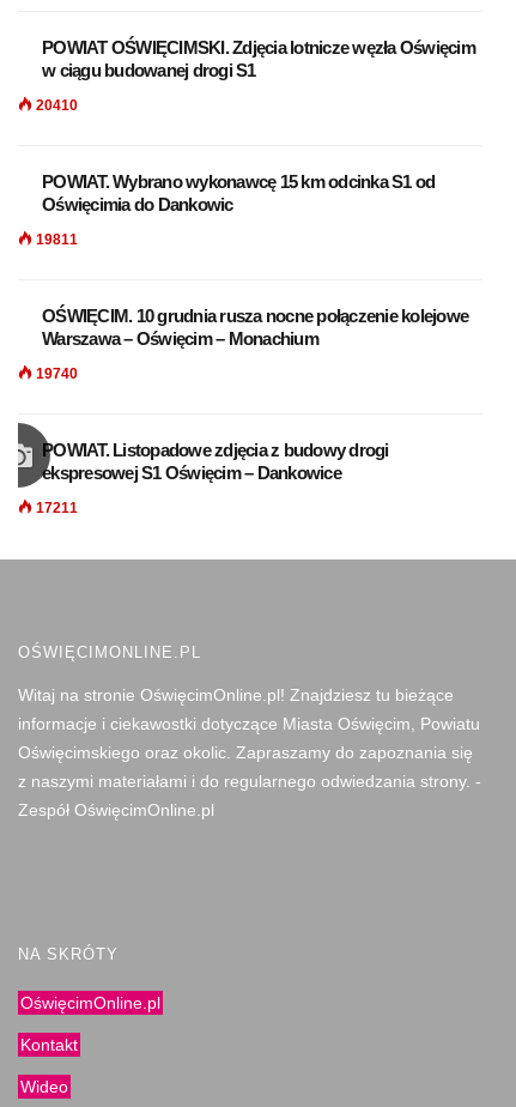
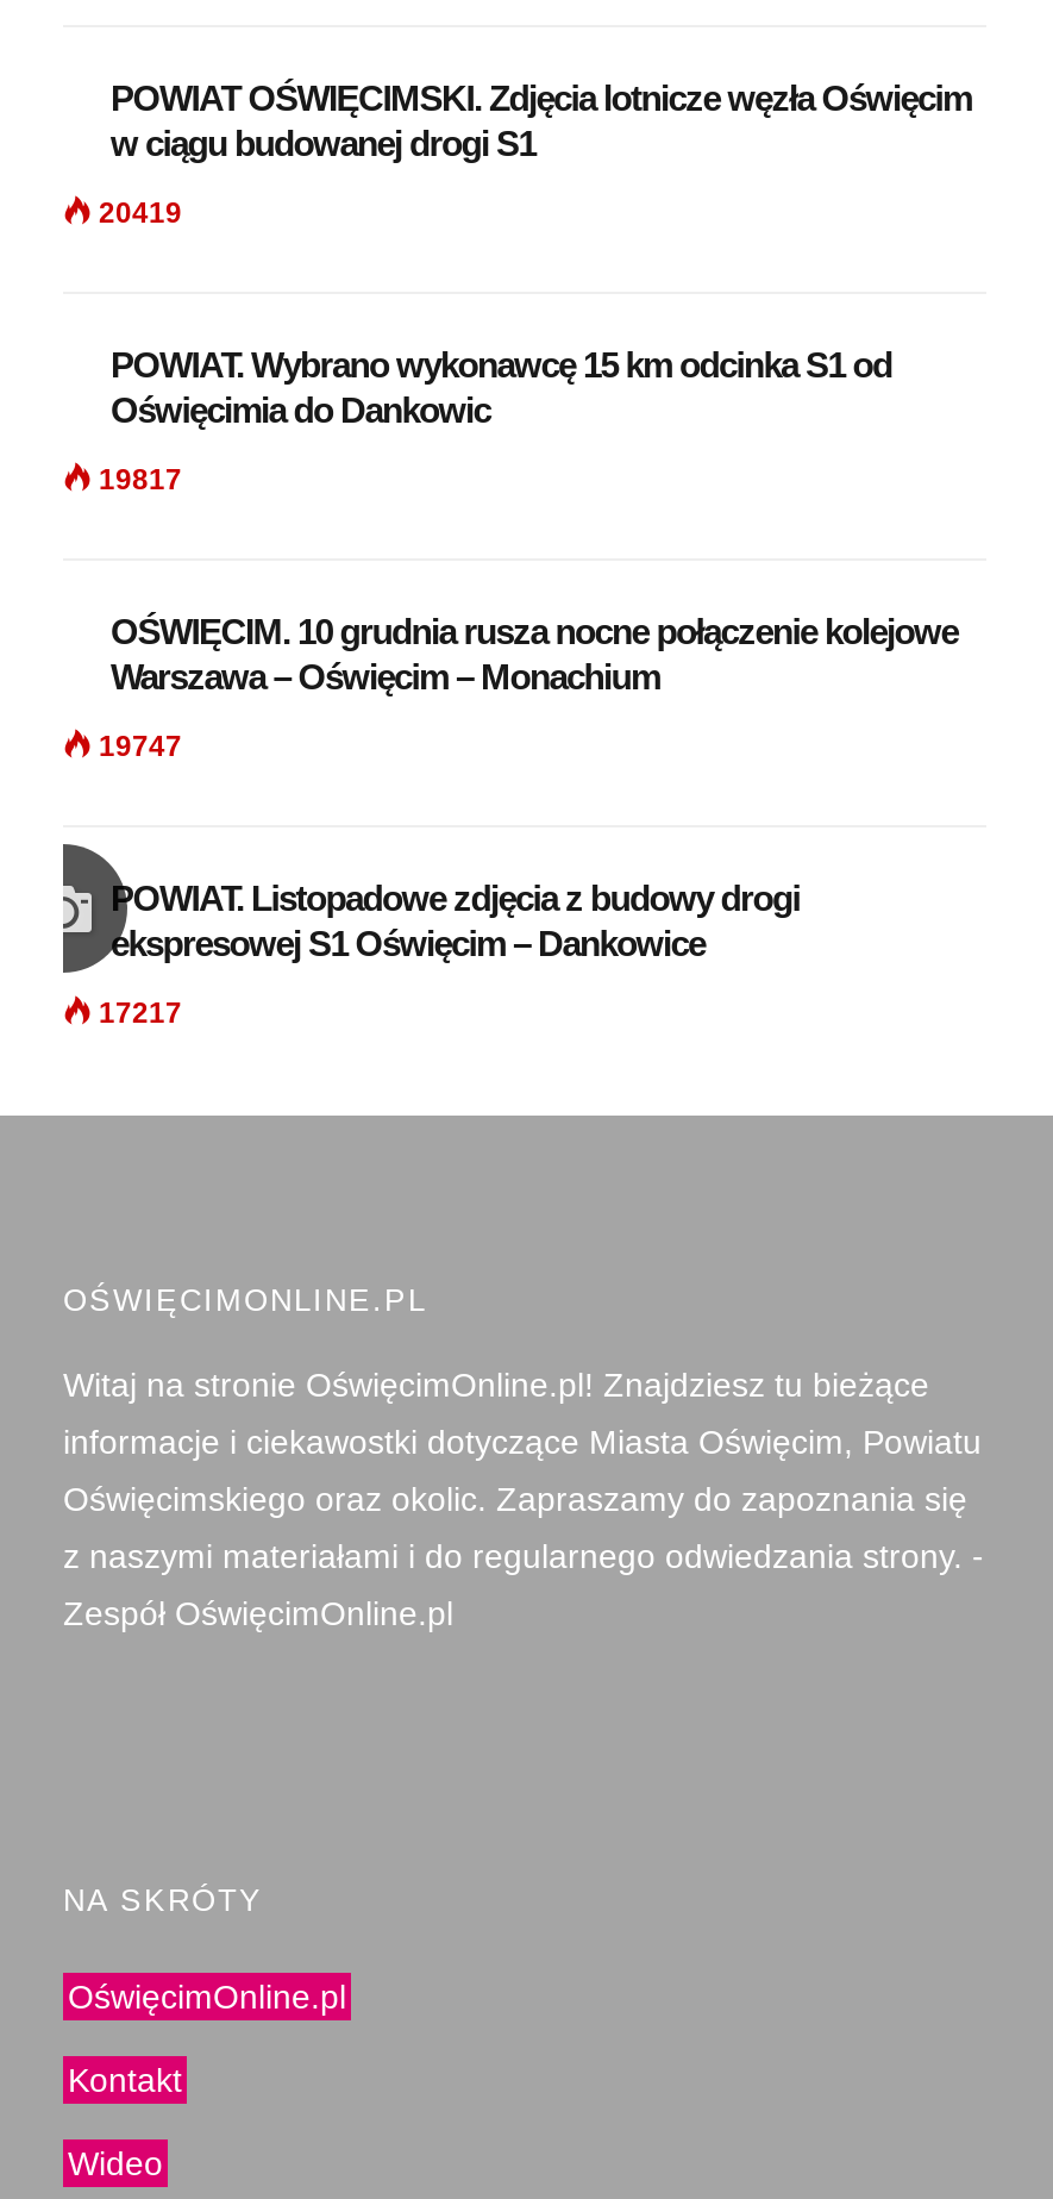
[32,97,78,114] 20410 -> [92,196,182,230] 20419
[32,231,78,248] 19811 -> [92,463,182,496] 19817
[32,365,78,382] 19740 -> [92,730,182,763] 19747
[32,500,78,516] 17211 -> [92,997,182,1030] 17217

